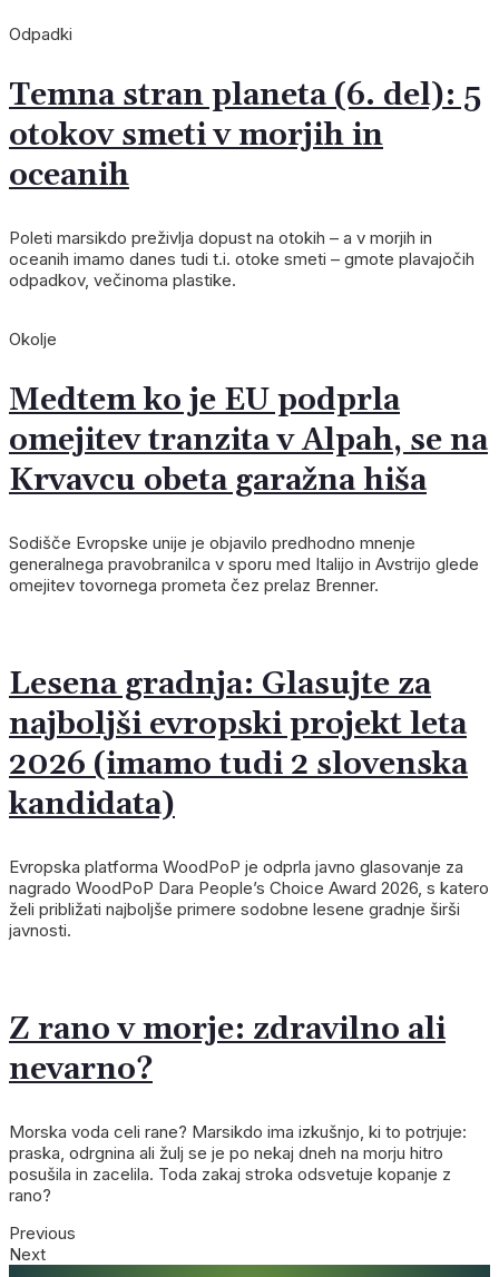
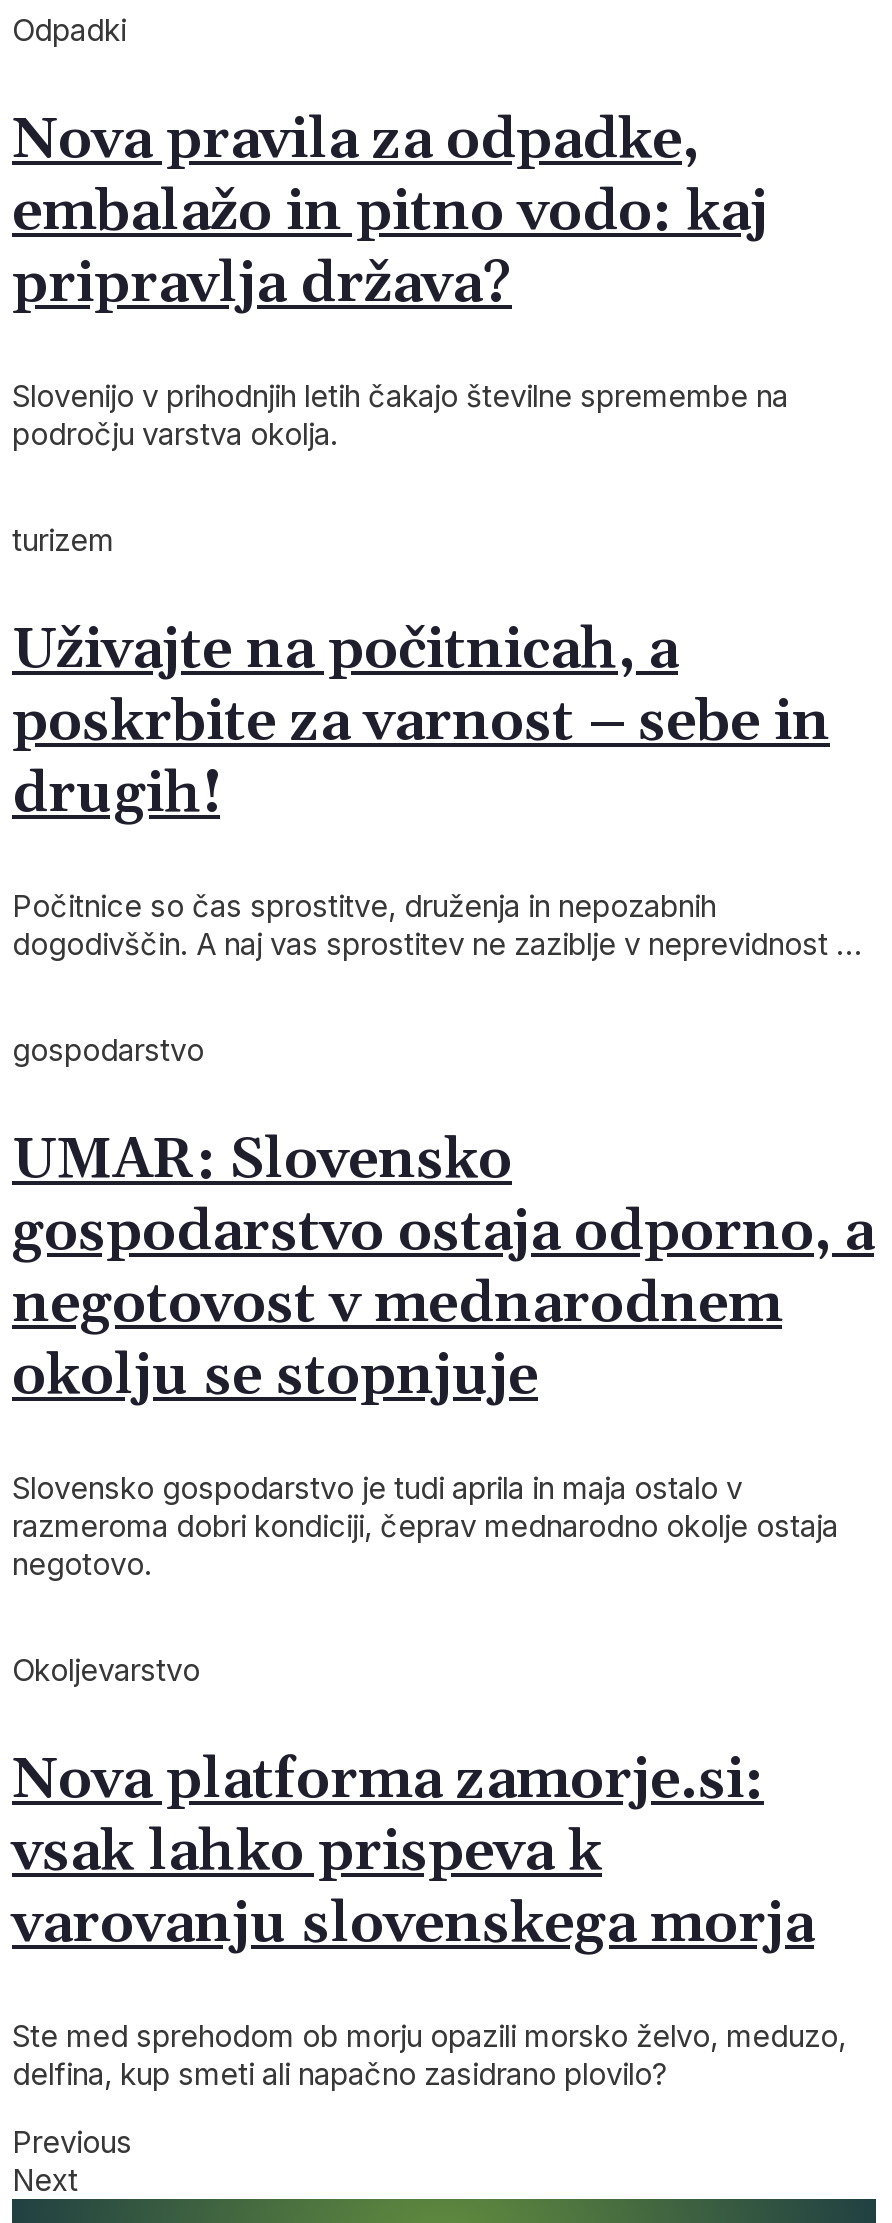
[9,76,489,1206] Temna stran planeta (6. del): 5 | otokov smeti v morjih in | oceanih | Poleti marsikdo preživlja dopust na otokih – a v morjih in | oceanih imamo danes tudi t.i. otoke smeti – gmote plavajočih | odpadkov, večinoma plastike. | Okolje | Medtem ko je EU podprla | omejitev tranzita v Alpah, se na | Krvavcu obeta garažna hiša | Sodišče Evropske unije je objavilo predhodno mnenje | generalnega pravobranilca v sporu med Italijo in Avstrijo glede | omejitev tovornega prometa čez prelaz Brenner. | Lesena gradnja: Glasujte za | najboljši evropski projekt leta | 2026 (imamo tudi 2 slovenska | kandidata) | Evropska platforma WoodPoP je odprla javno glasovanje za | nagrado WoodPoP Dara People’s Choice Award 2026, s katero | želi približati najboljše primere sodobne lesene gradnje širši | javnosti. | Z rano v morje: zdravilno ali | nevarno? | Morska voda celi rane? Marsikdo ima izkušnjo, ki to potrjuje: | praska, odrgnina ali žulj se je po nekaj dneh na morju hitro | posušila in zacelila. Toda zakaj stroka odsvetuje kopanje z | rano? -> [12,105,874,2093] Nova pravila za odpadke, | embalažo in pitno vodo: kaj | pripravlja država? | Slovenijo v prihodnjih letih čakajo številne spremembe na | področju varstva okolja. | turizem | Uživajte na počitnicah, a | poskrbite za varnost – sebe in | drugih! | Počitnice so čas sprostitve, druženja in nepozabnih | dogodivščin. A naj vas sprostitev ne zaziblje v neprevidnost … | gospodarstvo | UMAR: Slovensko | gospodarstvo ostaja odporno, a | negotovost v mednarodnem | okolju se stopnjuje | Slovensko gospodarstvo je tudi aprila in maja ostalo v | razmeroma dobri kondiciji, čeprav mednarodno okolje ostaja | negotovo. | Okoljevarstvo | Nova platforma zamorje.si: | vsak lahko prispeva k | varovanju slovenskega morja | Ste med sprehodom ob morju opazili morsko želvo, meduzo, | delfina, kup smeti ali napačno zasidrano plovilo?

